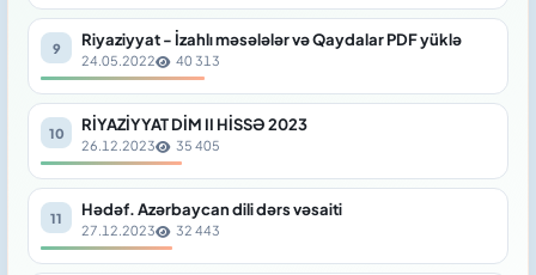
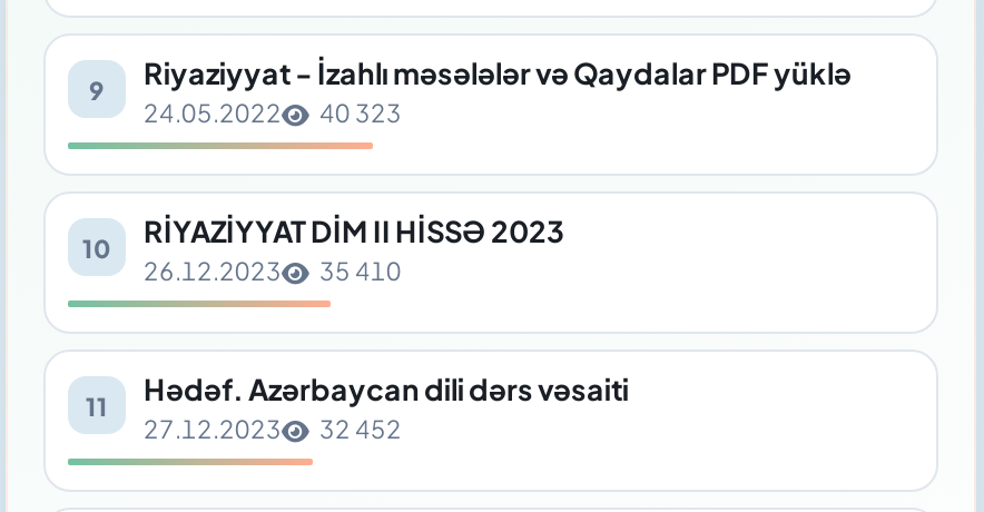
[81,53,220,69] 24.05.2022 40 313 -> [144,99,402,128] 24.05.2022 40 323
[81,138,220,154] 26.12.2023 35 405 -> [144,257,402,286] 26.12.2023 35 410
[81,223,220,238] 27.12.2023 32 443 -> [144,415,402,444] 27.12.2023 32 452

